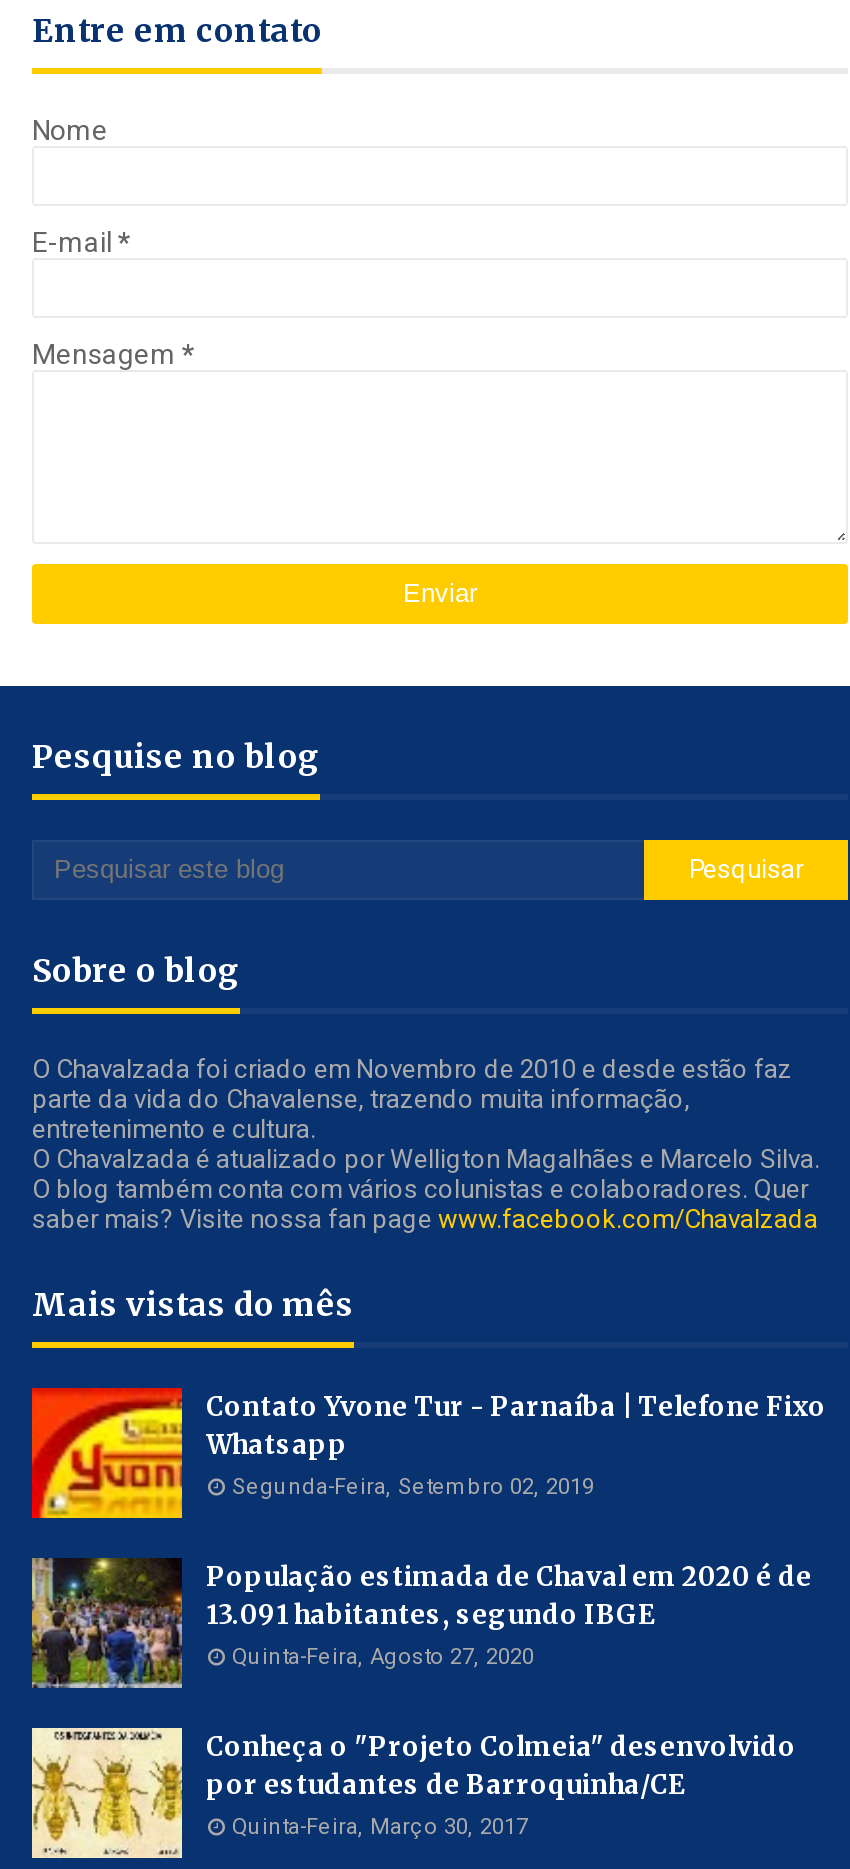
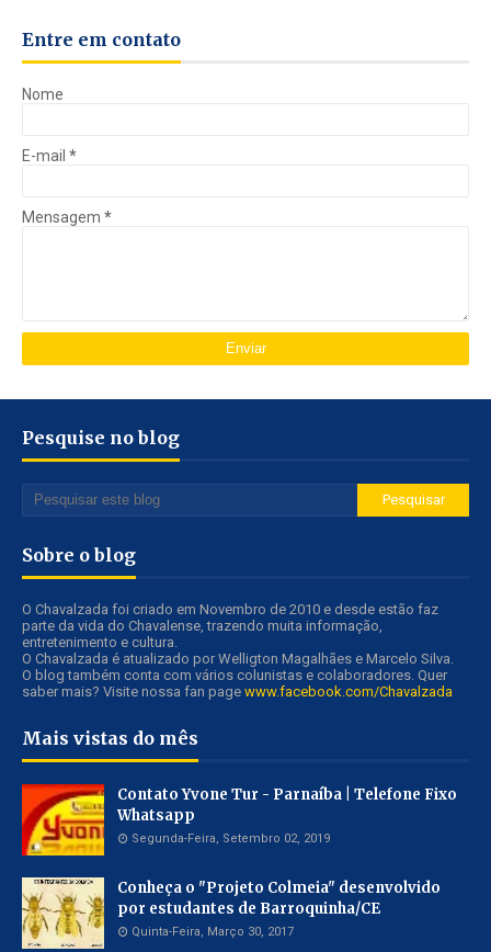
[32,1558,812,1688] [image] | População estimada de Chaval em 2020 é de | 13.091 habitantes, segundo IBGE | Quinta-Feira, Agosto 27, 2020 -> none

